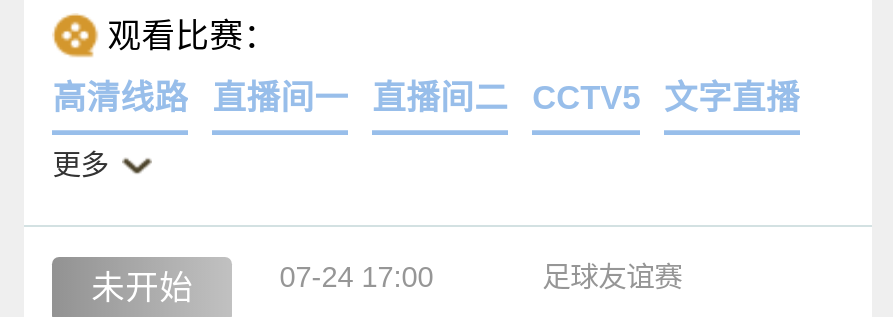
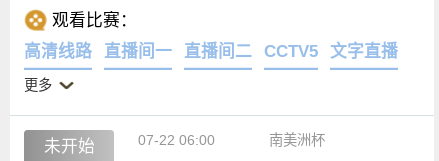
[279,260,682,292] 07-24 17:00 | 足球友谊赛 -> [138,132,325,148] 07-22 06:00 | 南美洲杯

